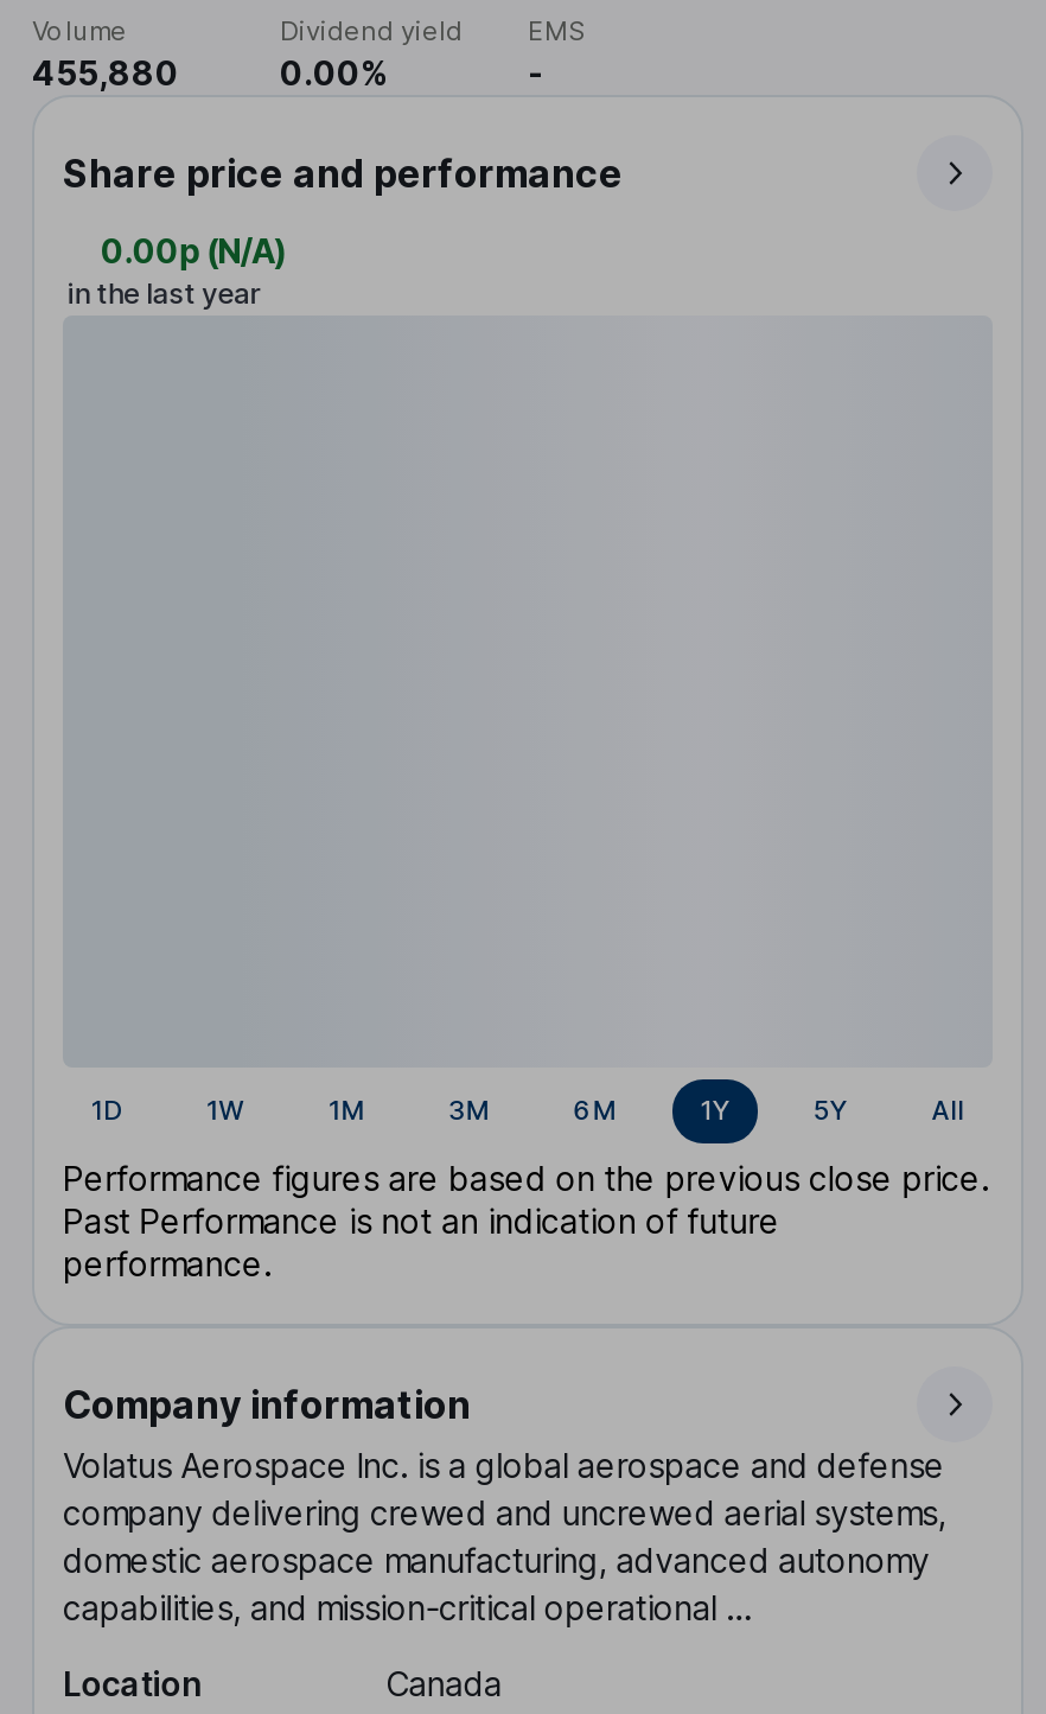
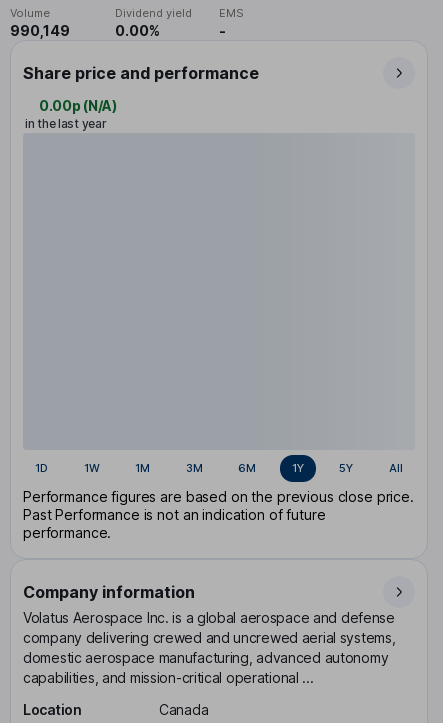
[32,51,179,92] 455,880 -> [10,22,70,39] 990,149

